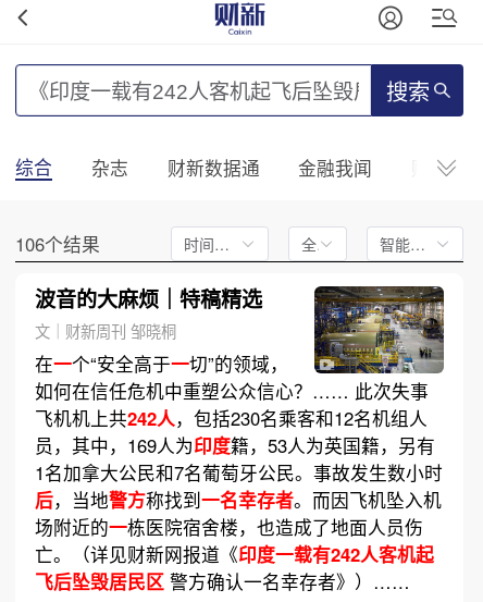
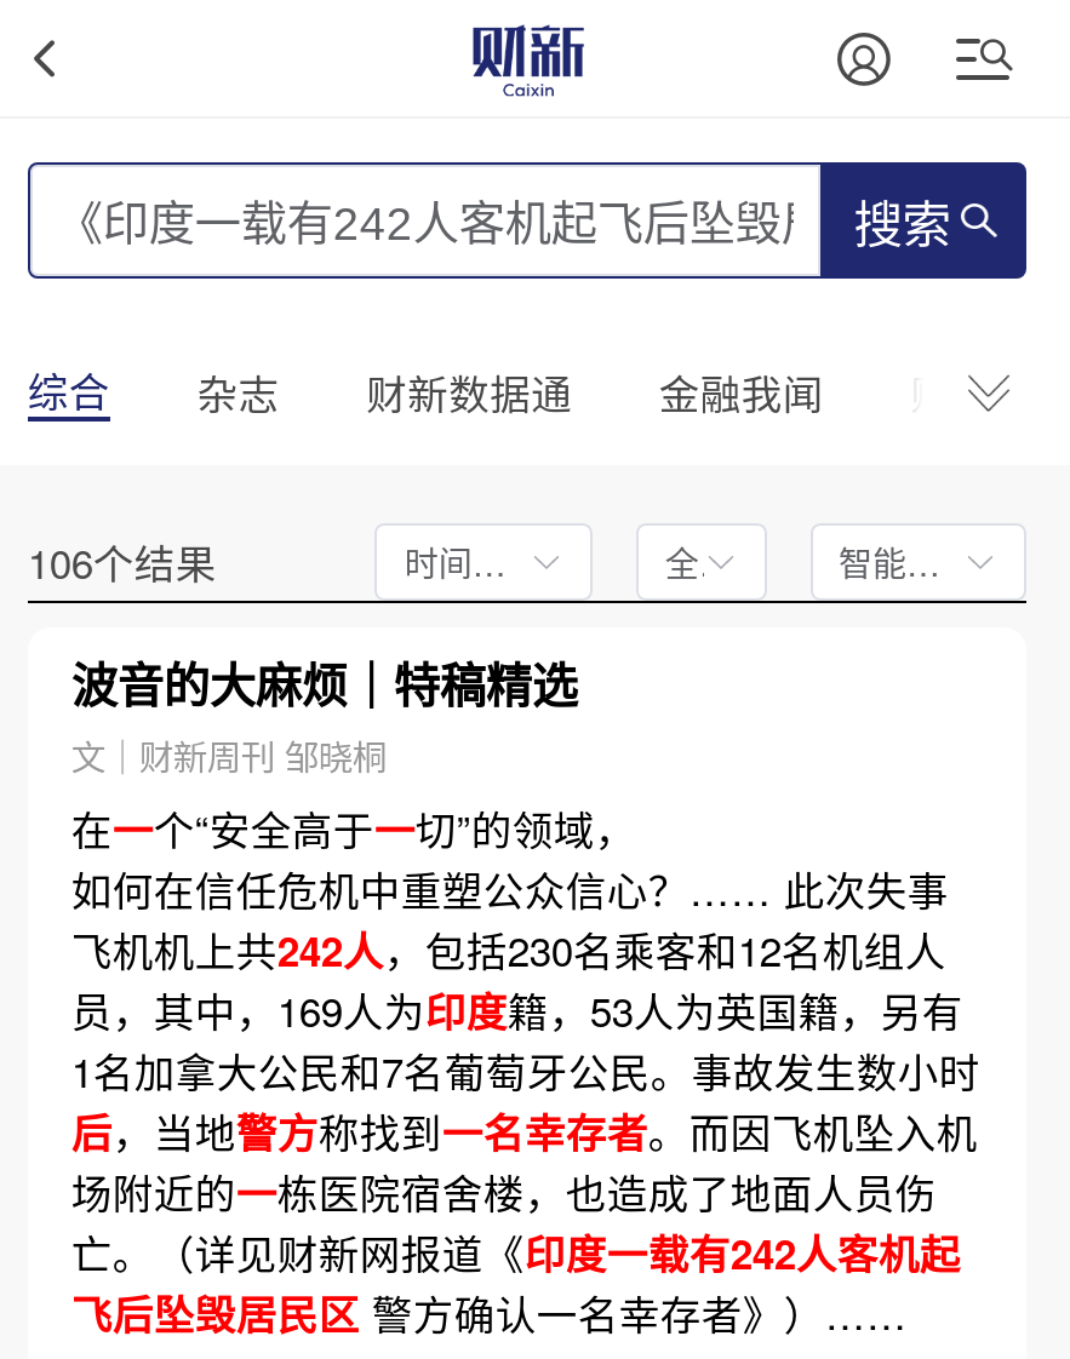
[313,285,445,374] [image] -> none

